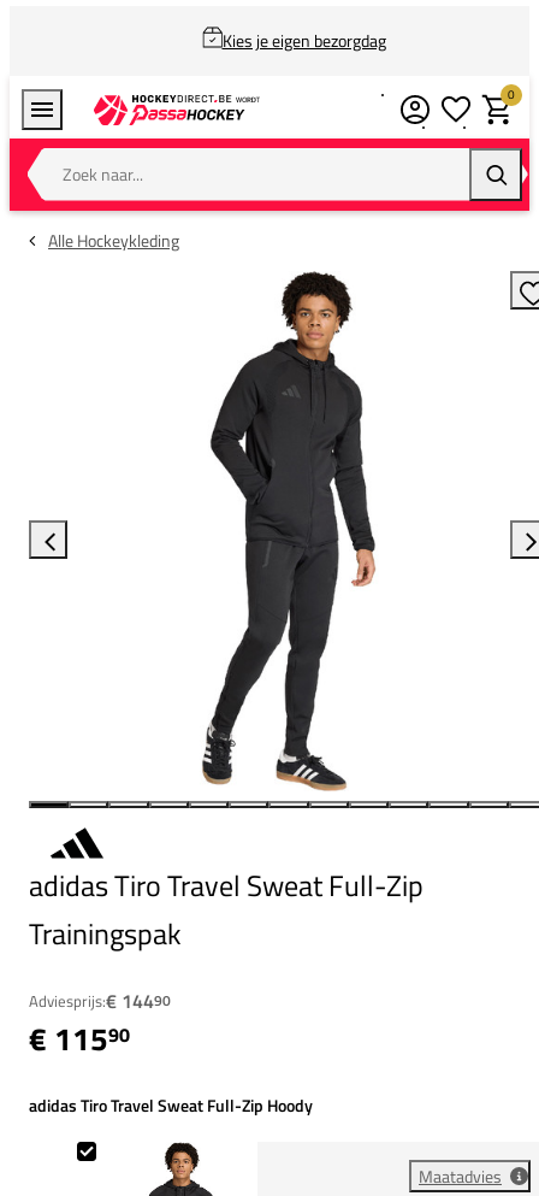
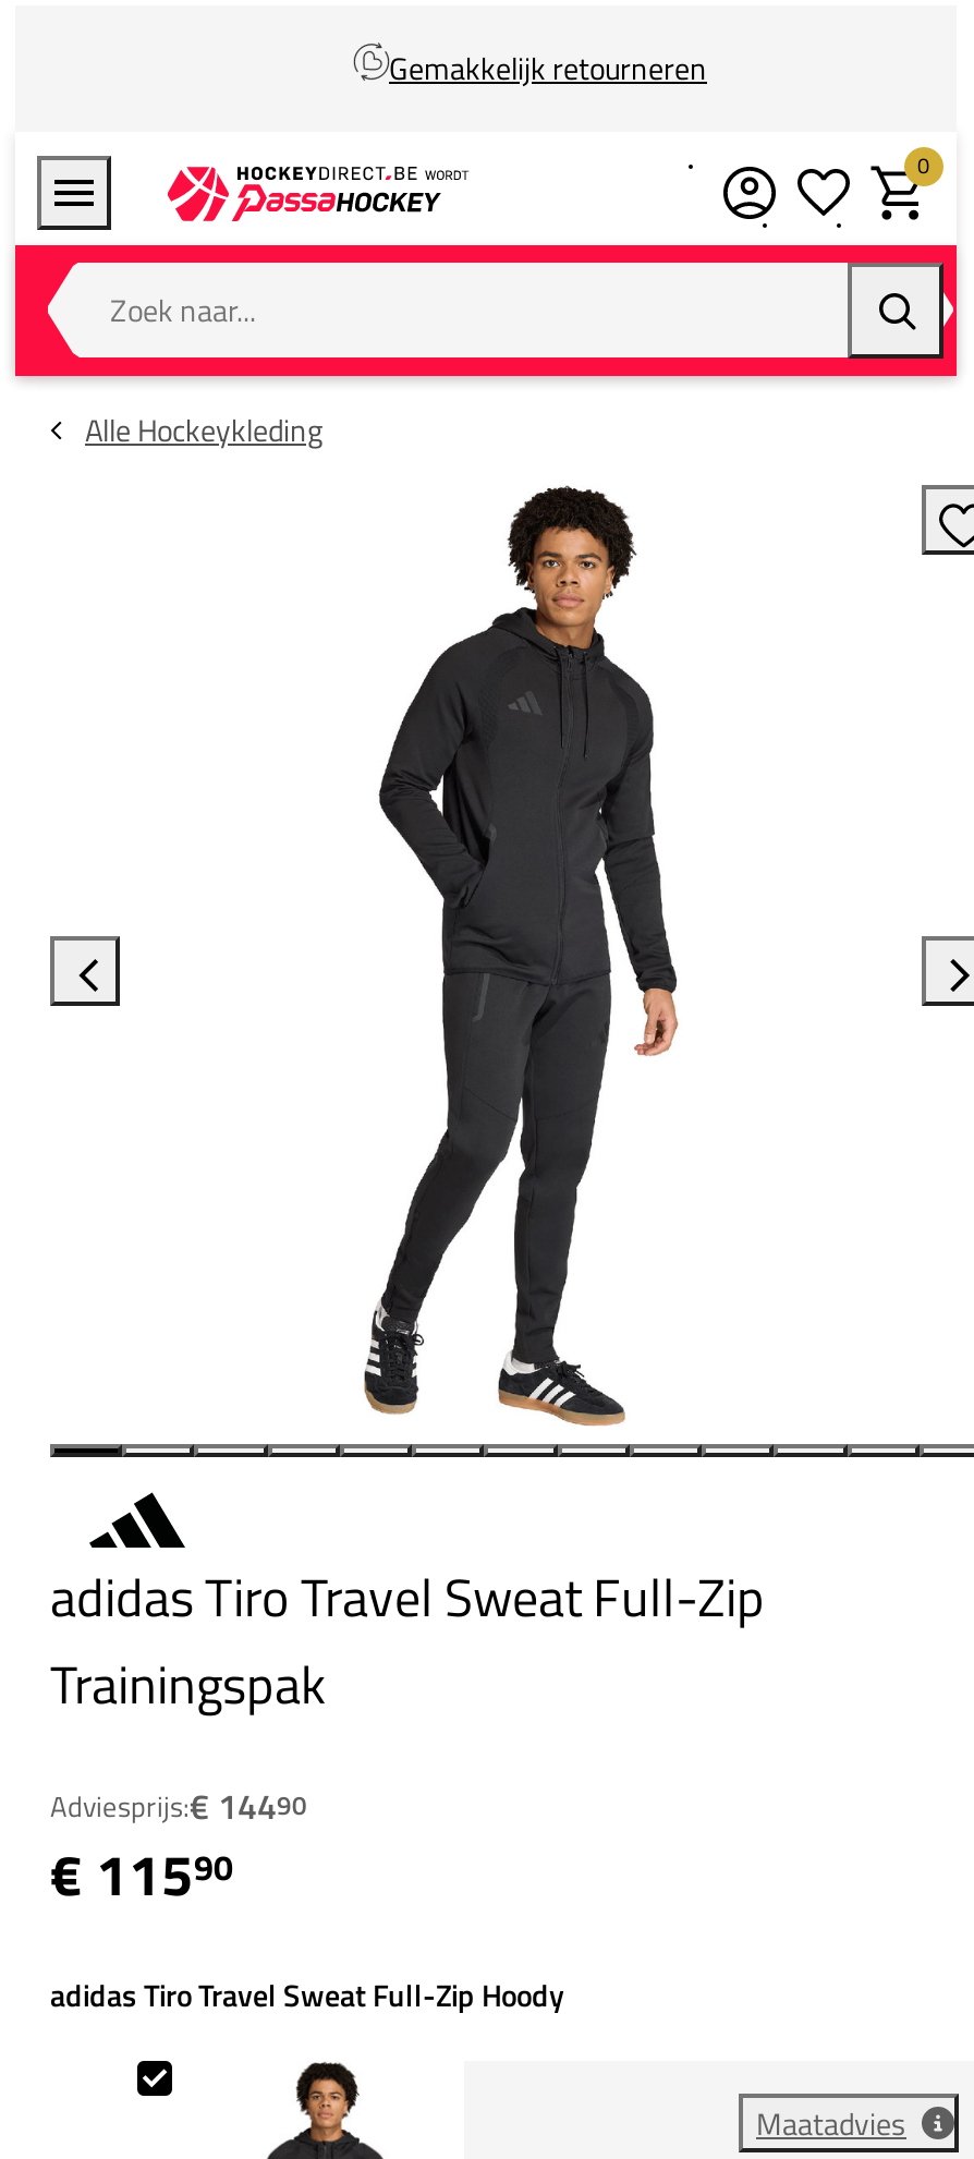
[222,28,386,53] Kies je eigen bezorgdag -> [389,45,707,90] Gemakkelijk retourneren

